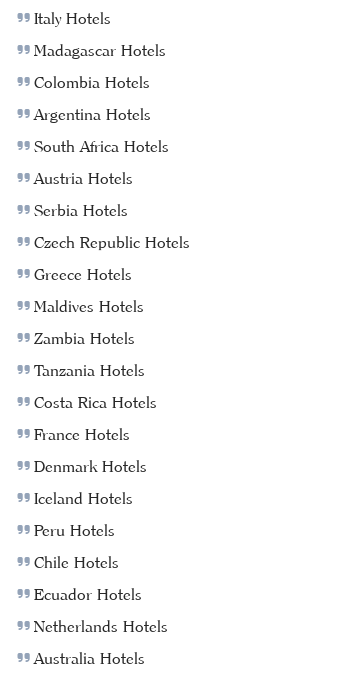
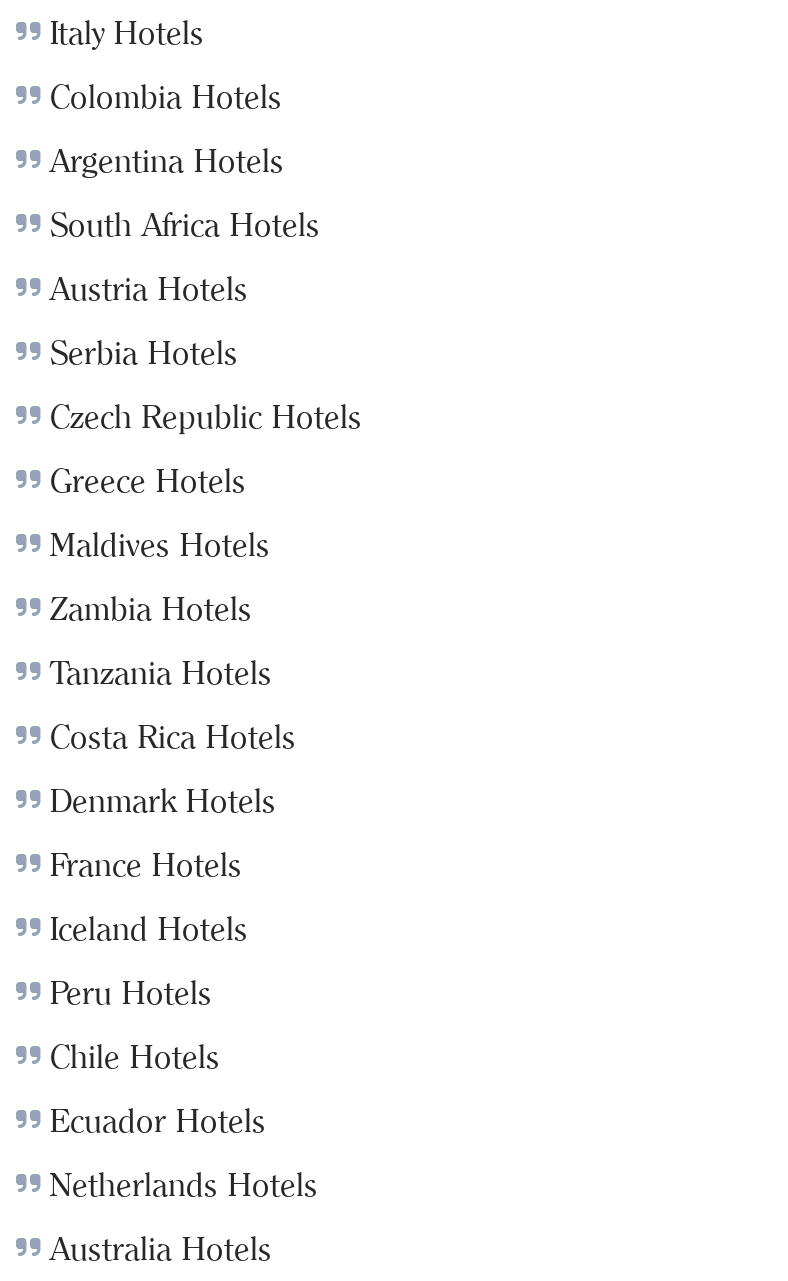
[34,40,166,60] Madagascar Hotels -> none
moved [34,456,147,476] -> [50,780,276,820]: Denmark Hotels

